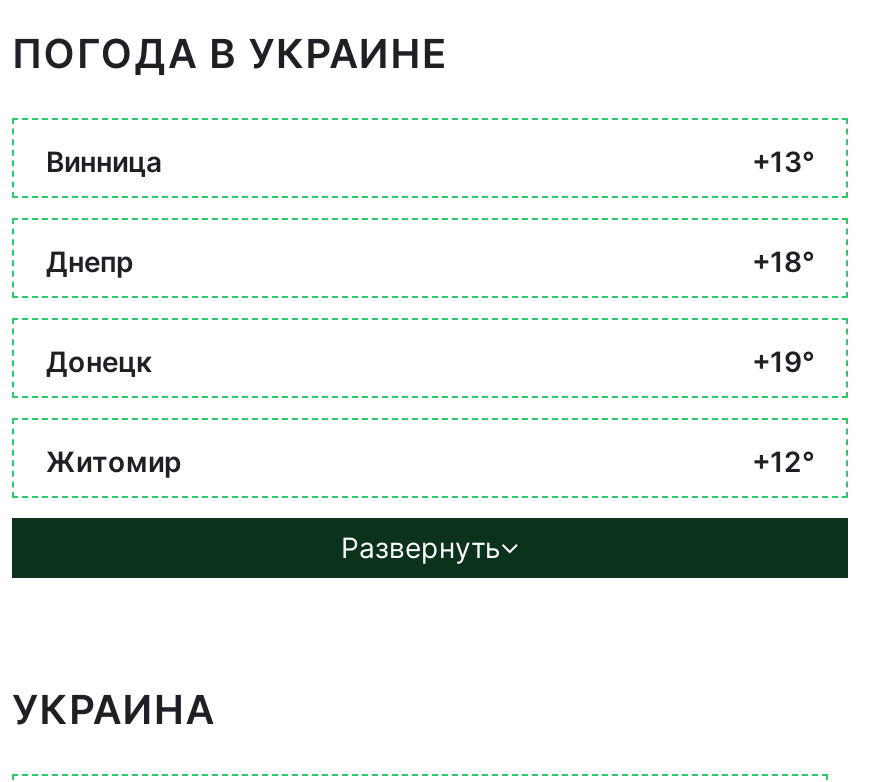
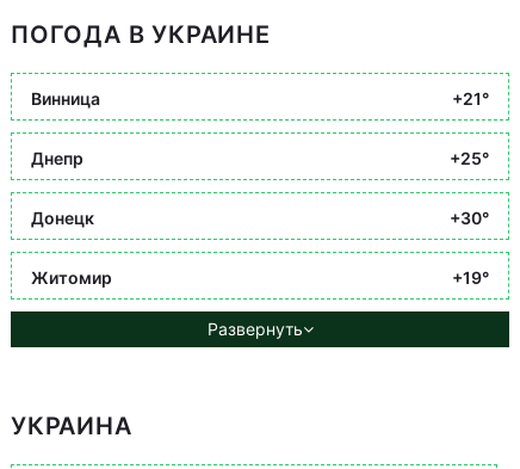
[752,143,814,177] +13° -> [452,88,489,108] +21°
[752,243,814,277] +18° -> [450,147,489,168] +25°
[752,343,814,377] +19° -> [450,207,489,227] +30°
[752,443,814,477] +12° -> [452,267,489,287] +19°

